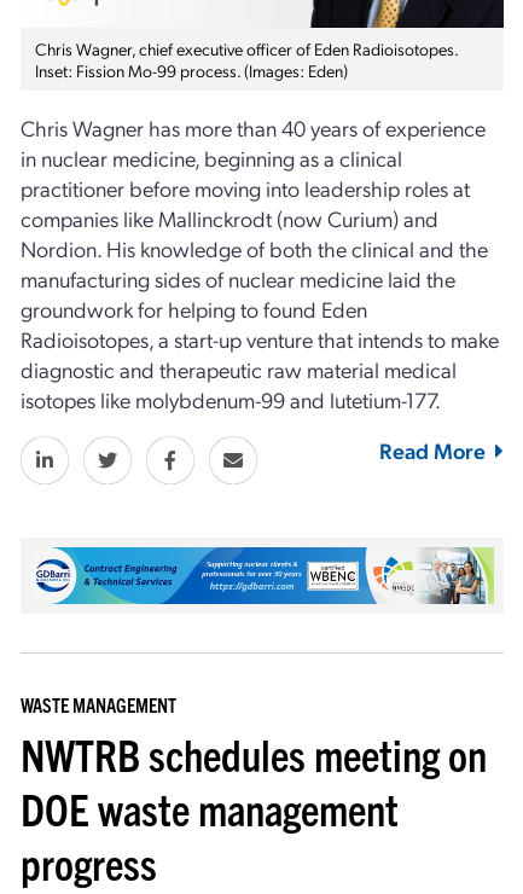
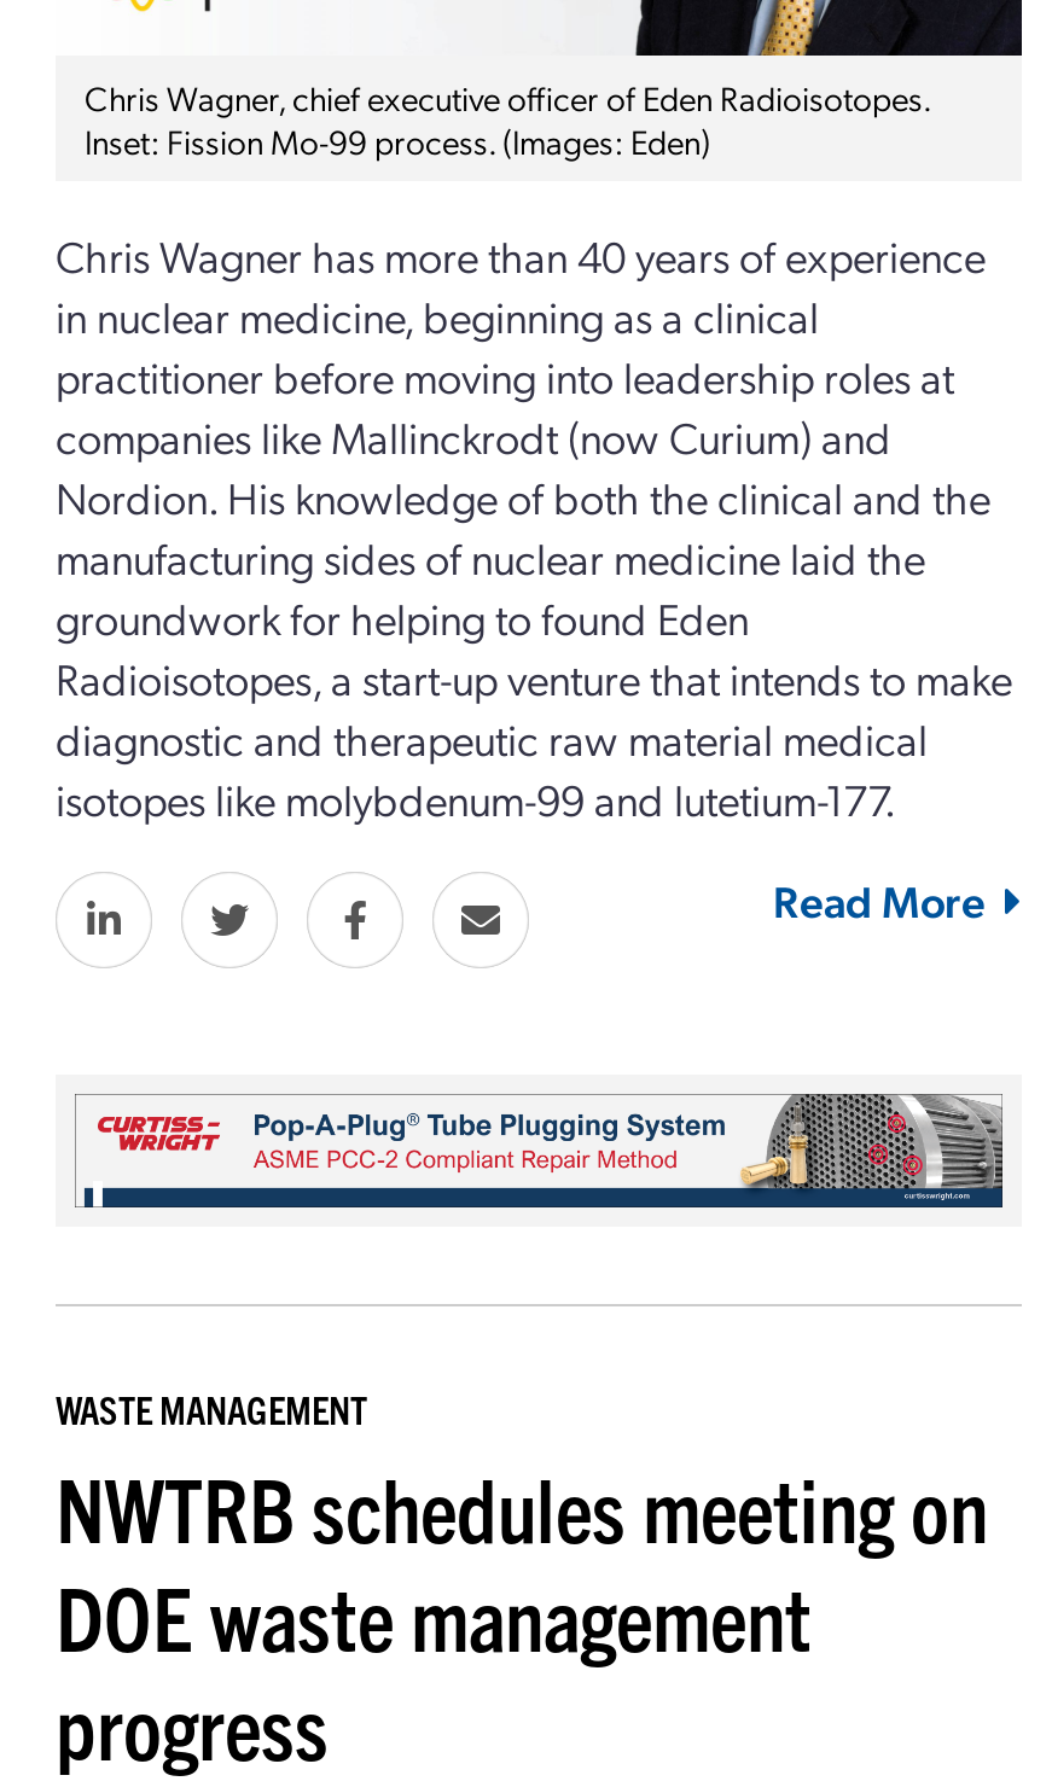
[35,546,495,605] [image] -> [82,1092,1005,1210] [image]

